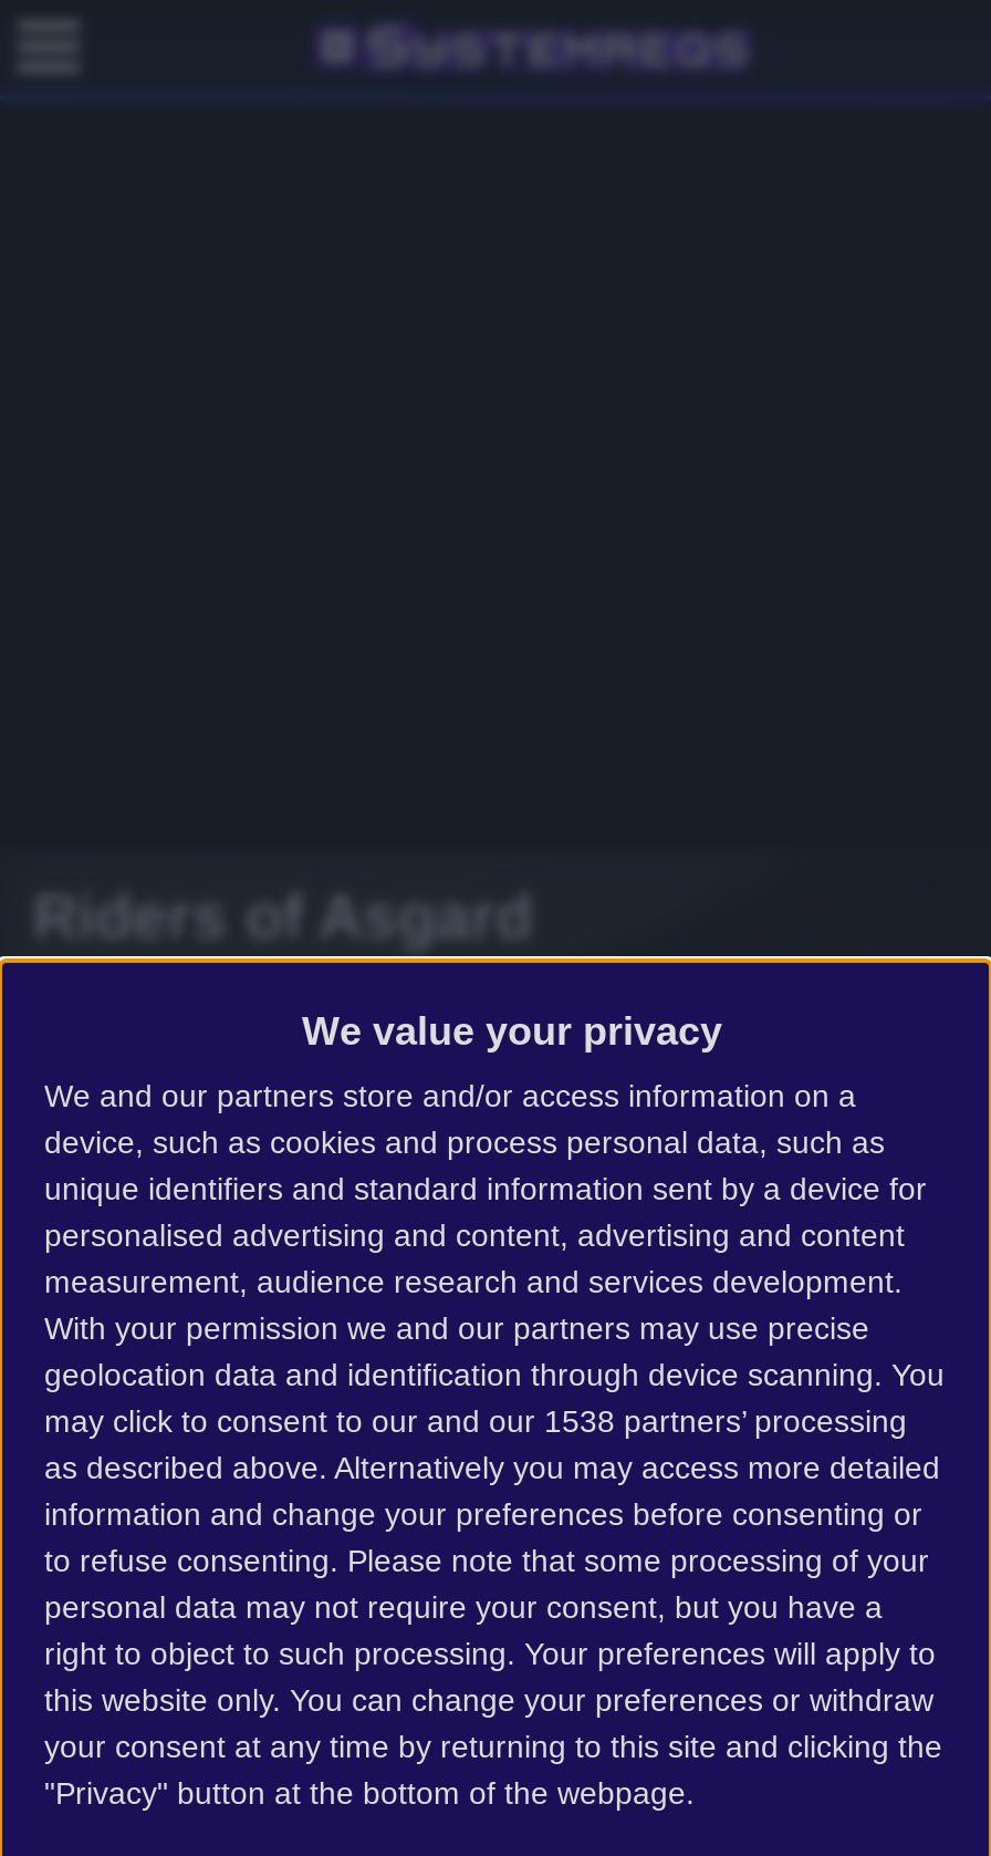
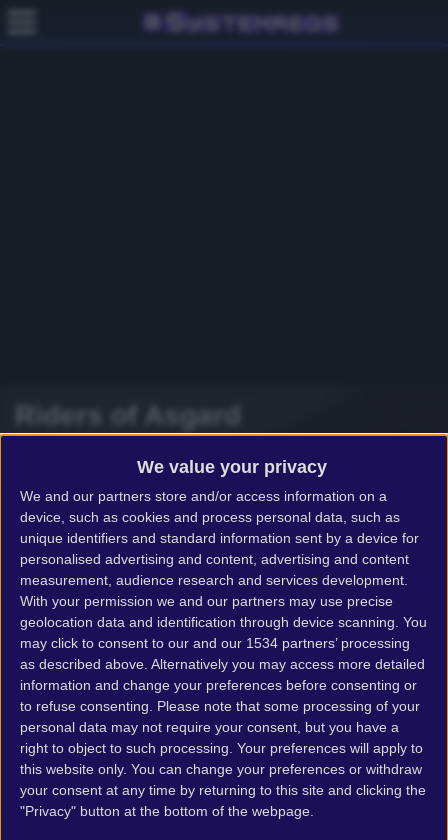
[44,1403,907,1438] may click to consent to our and our 1538 partners’ processing -> [20,635,410,651] may click to consent to our and our 1534 partners’ processing

